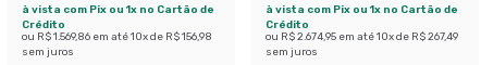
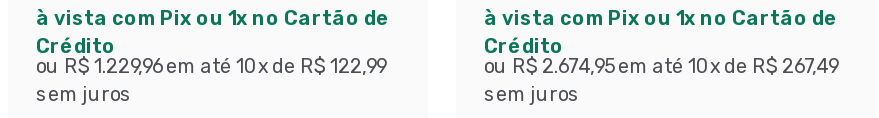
[22,30,212,42] ou R$ 1.569,86 em até 10 x de R$ 156,98 -> [36,55,386,77] ou R$ 1.229,96 em até 10 x de R$ 122,99

